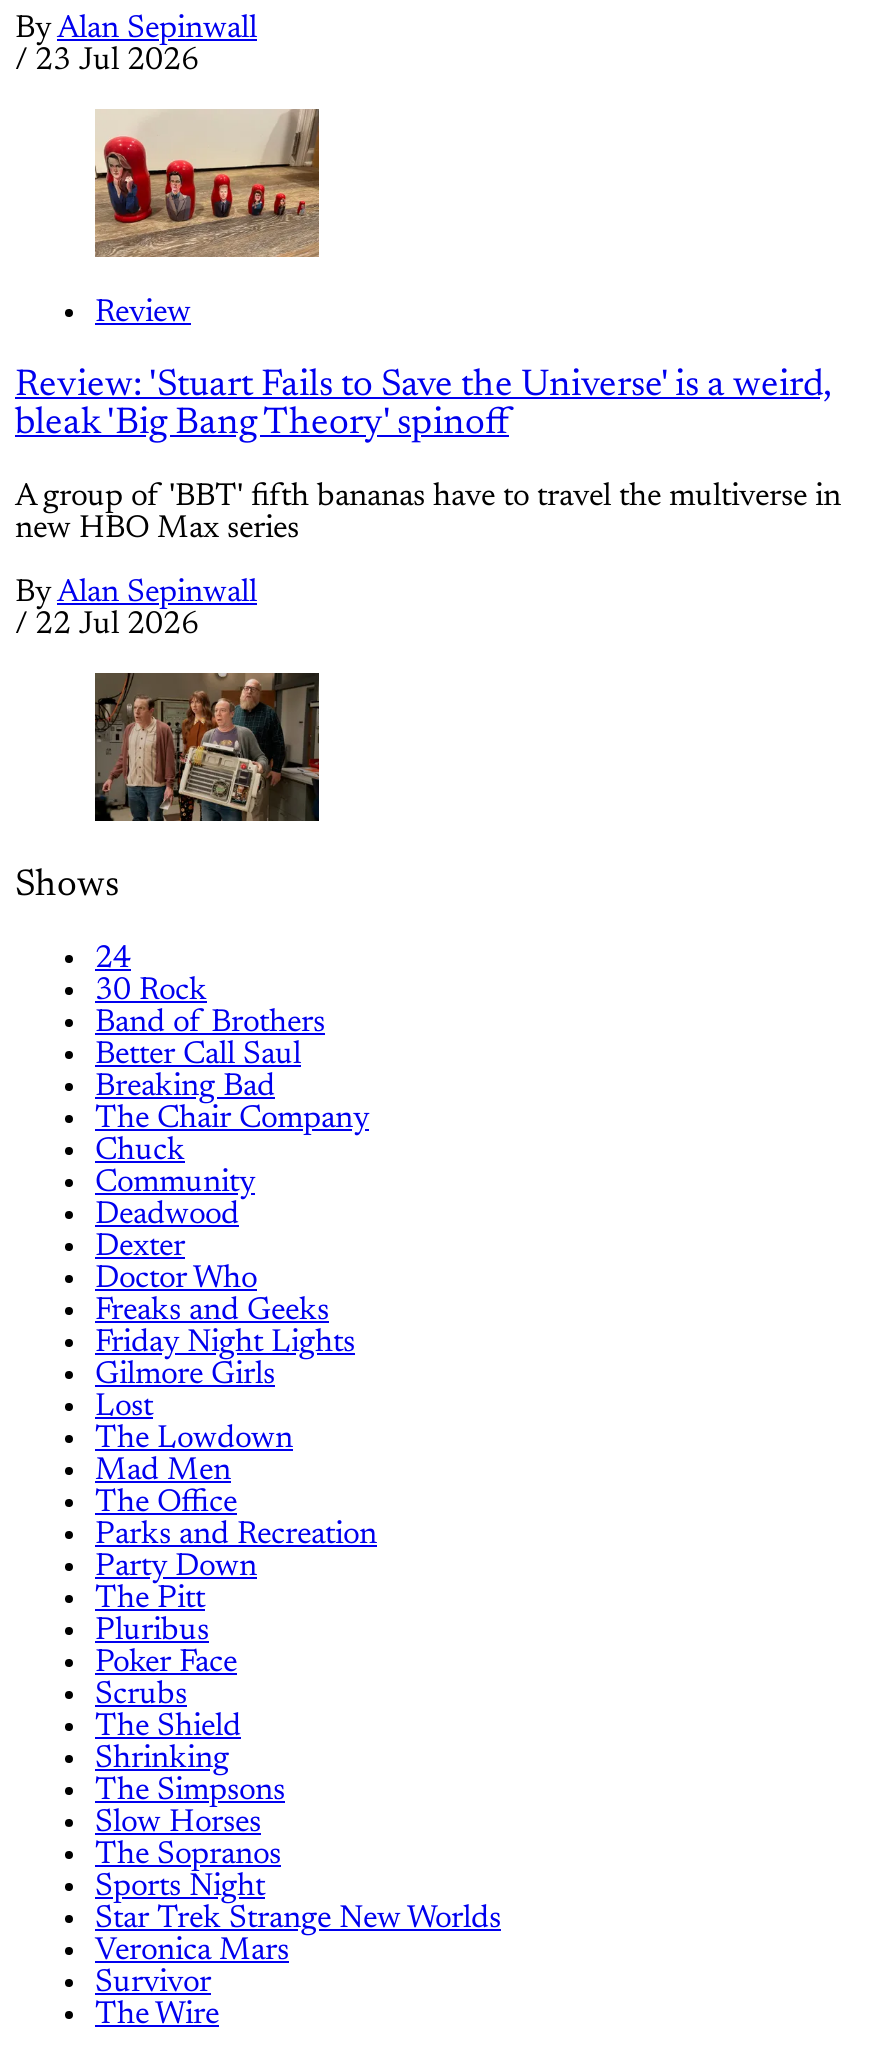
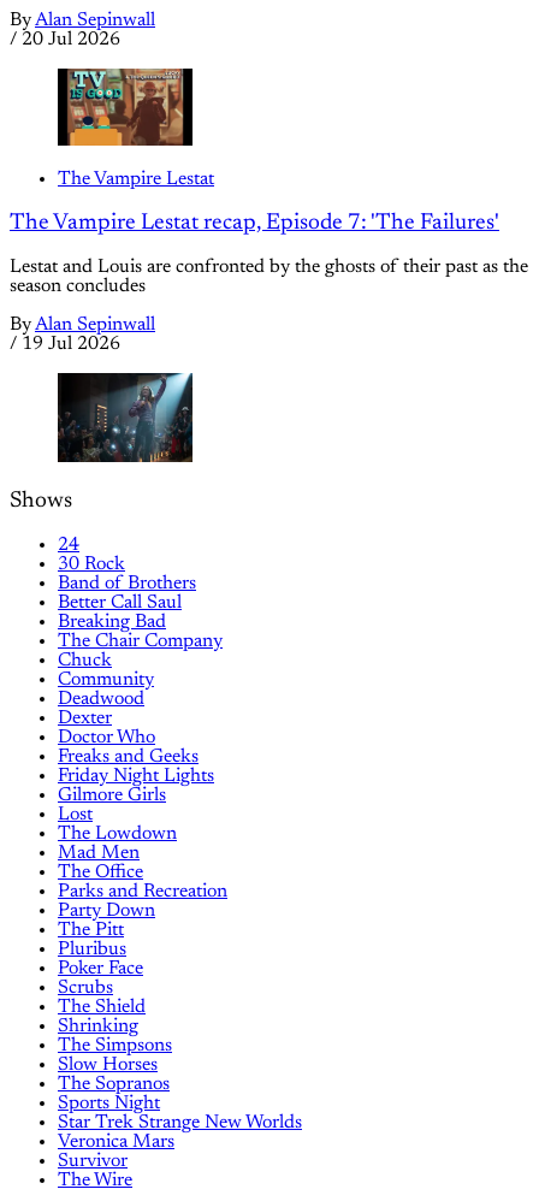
[15,45,199,77] / 23 Jul 2026 -> [10,30,120,50] / 20 Jul 2026
[93,108,321,330] [image] | Review -> [57,67,214,189] [image] | The Vampire Lestat
[15,367,831,443] Review: 'Stuart Fails to Save the Universe' is a weird, | bleak 'Big Bang Theory' spinoff -> [10,212,499,235] The Vampire Lestat recap, Episode 7: 'The Failures'
[15,481,841,545] A group of 'BBT' fifth bananas have to travel the multiverse in | new HBO Max series -> [10,257,528,296] Lestat and Louis are confronted by the ghosts of their past as the | season concludes
[15,609,199,641] / 22 Jul 2026 -> [10,334,120,354] / 19 Jul 2026
[95,670,321,822] [image] -> [58,372,194,463] [image]

